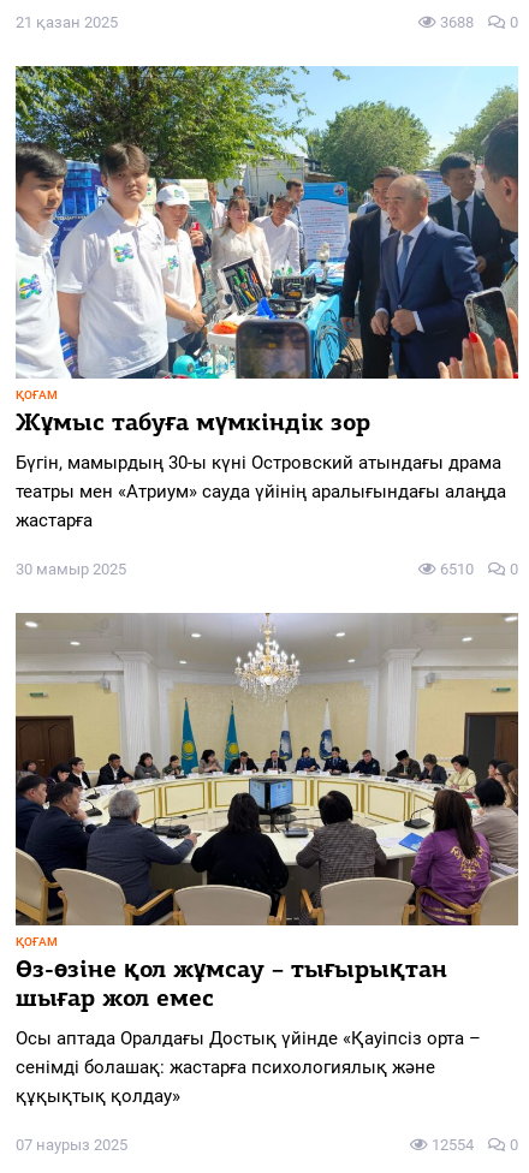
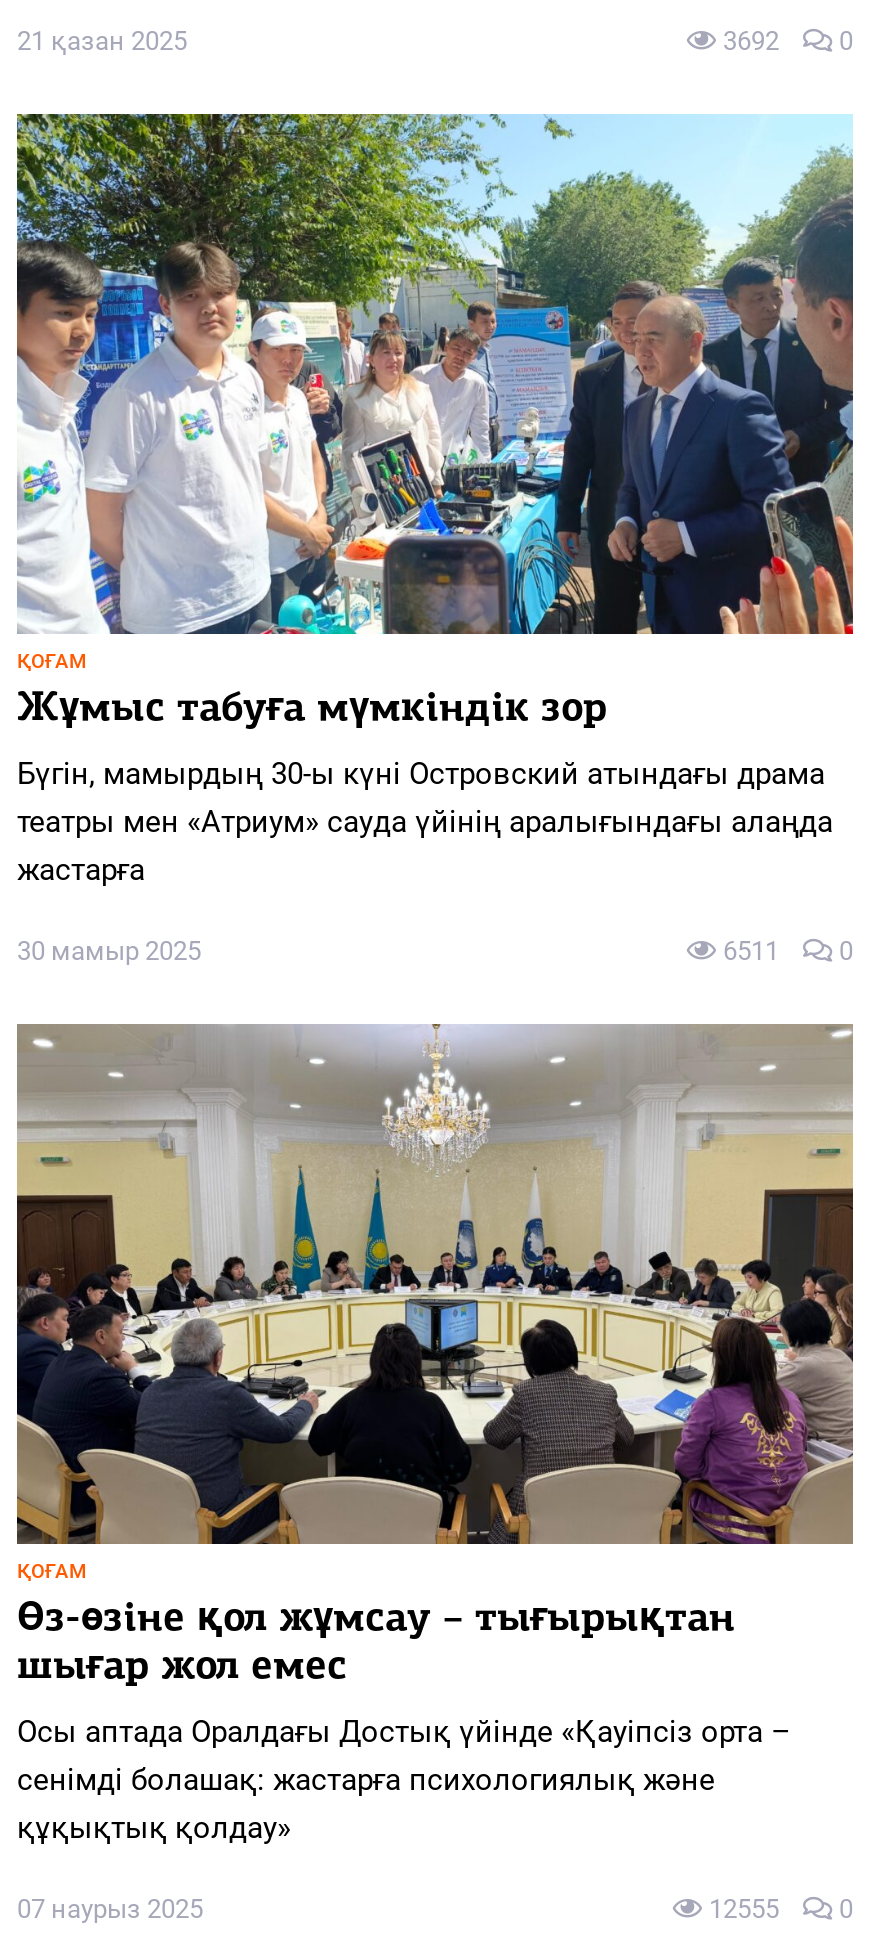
[436,13,518,31] 3688 0 -> [717,26,853,56] 3692 0
[436,560,518,578] 6510 0 -> [717,936,853,966] 6511 0
[428,1136,518,1154] 12554 0 -> [703,1894,853,1924] 12555 0

